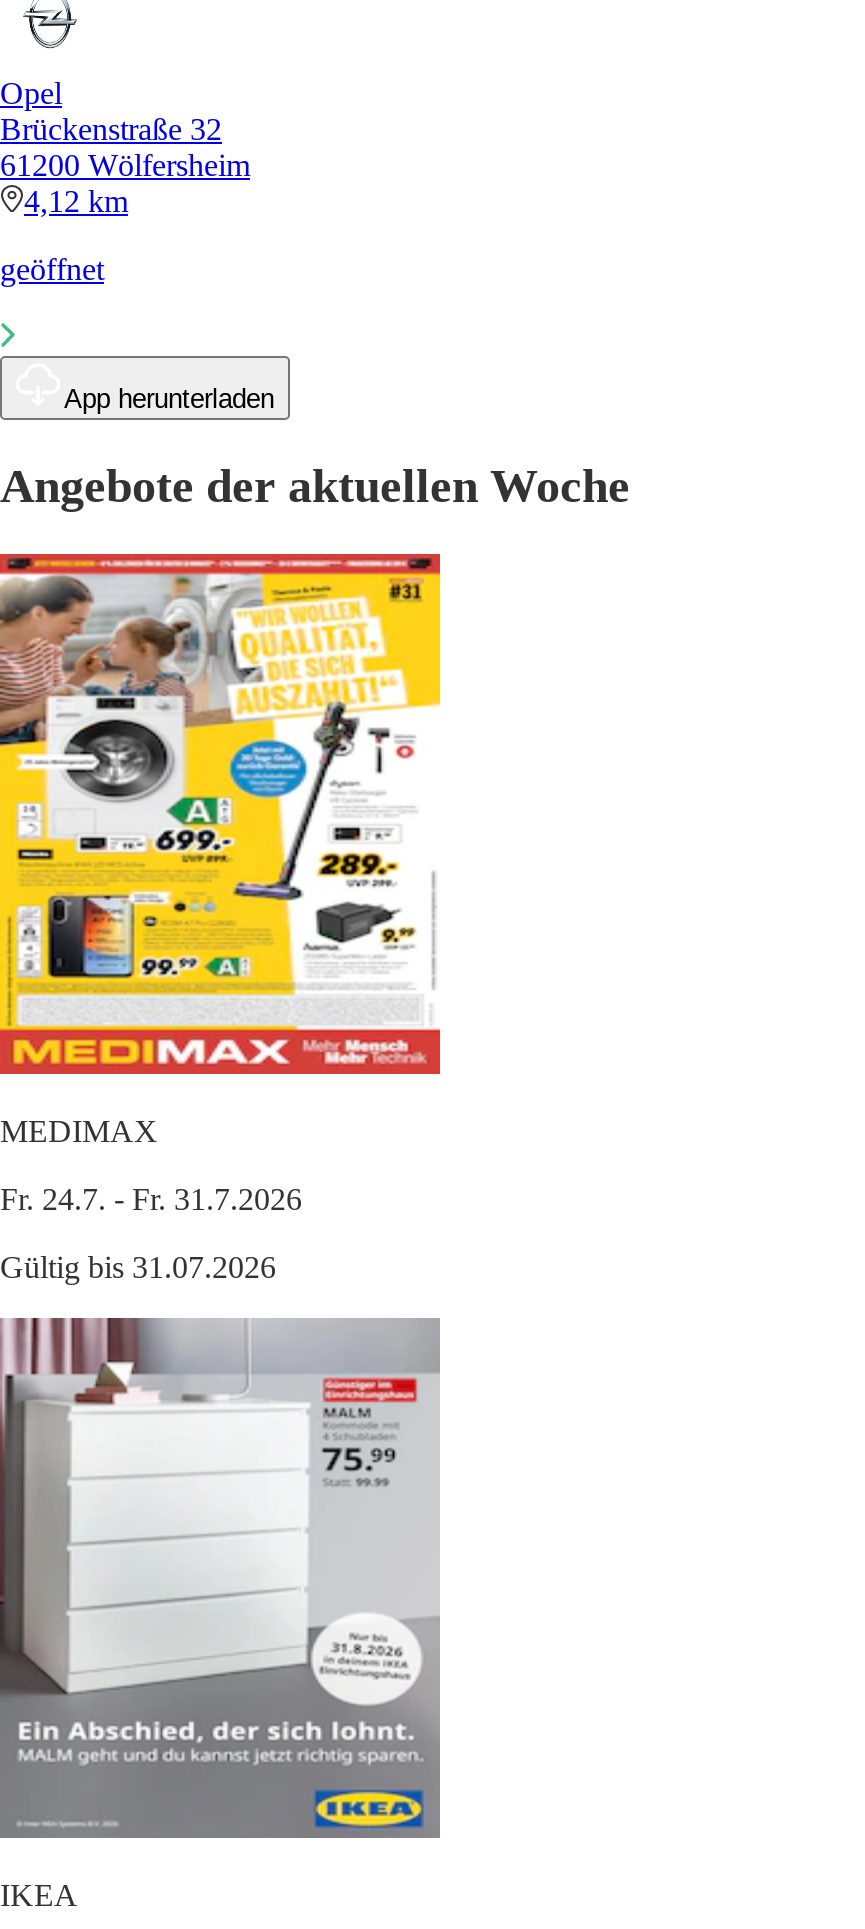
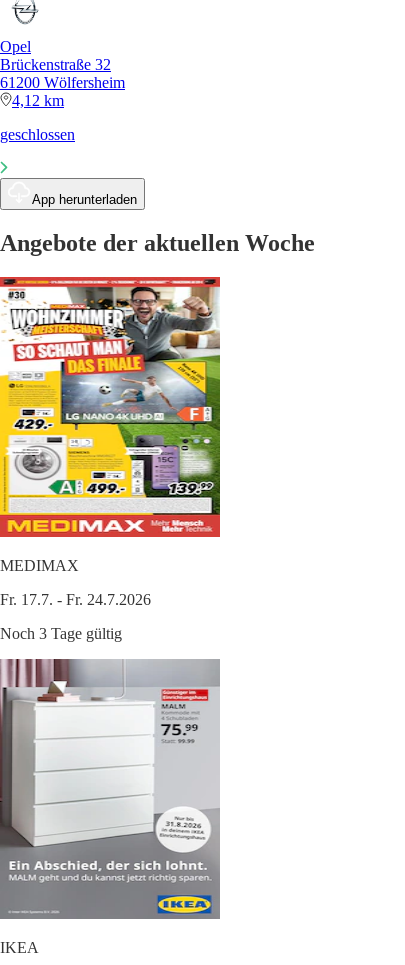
[0,252,104,286] geöffnet -> [0,126,75,143] geschlossen
[6,572,442,1032] [image] -> [3,286,221,516] [image]
[0,1181,302,1215] Fr. 24.7. - Fr. 31.7.2026 -> [0,591,151,608] Fr. 17.7. - Fr. 24.7.2026
[0,1249,276,1283] Gültig bis 31.07.2026 -> [0,625,122,642] Noch 3 Tage gültig

